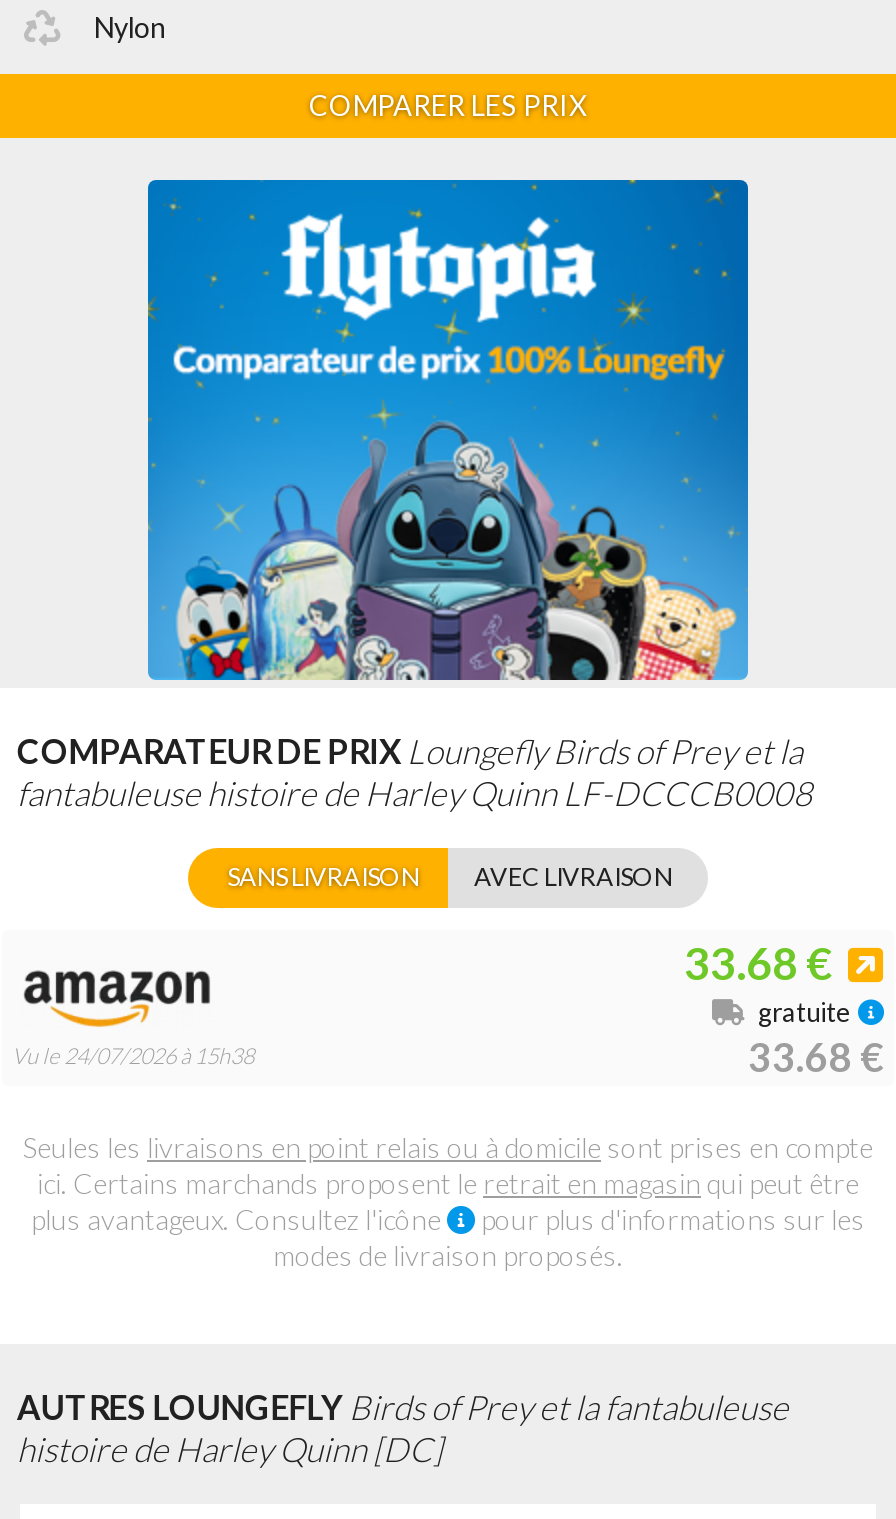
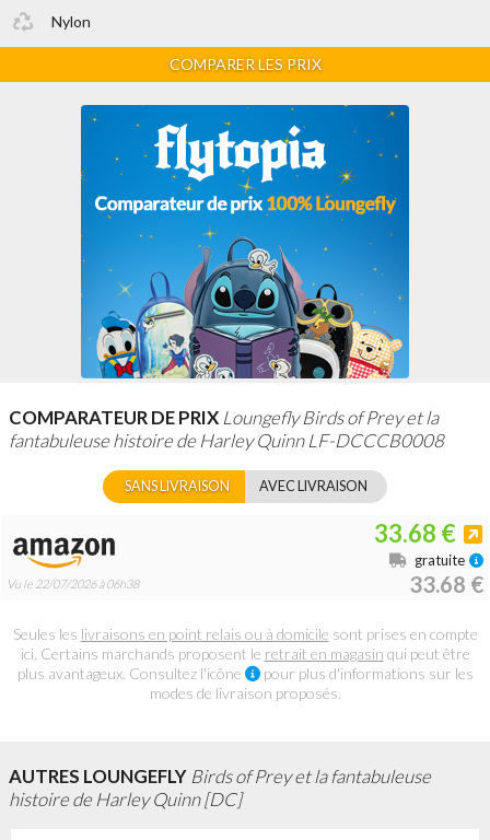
[12,1042,254,1068] Vu le 24/07/2026 à 15h38 -> [7,576,139,590] Vu le 22/07/2026 à 06h38

